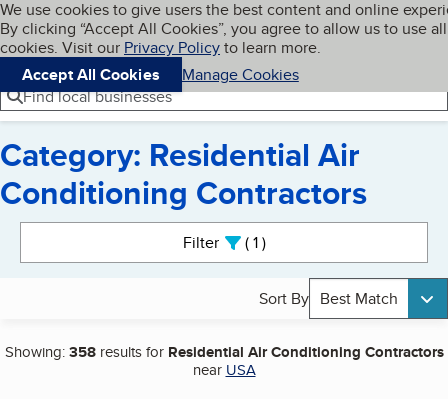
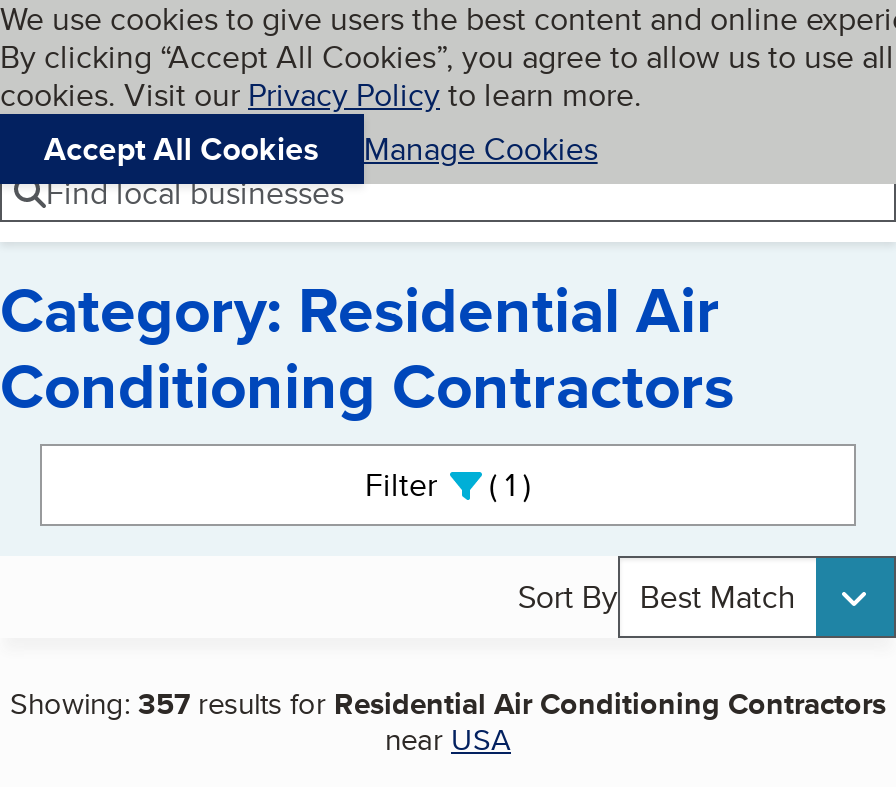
[4,341,443,363] Showing: 358 results for Residential Air Conditioning Contractors -> [10,682,886,726] Showing: 357 results for Residential Air Conditioning Contractors

